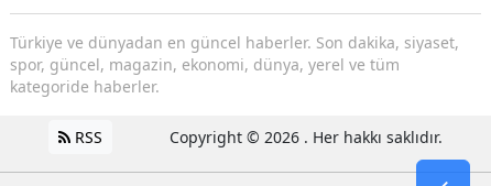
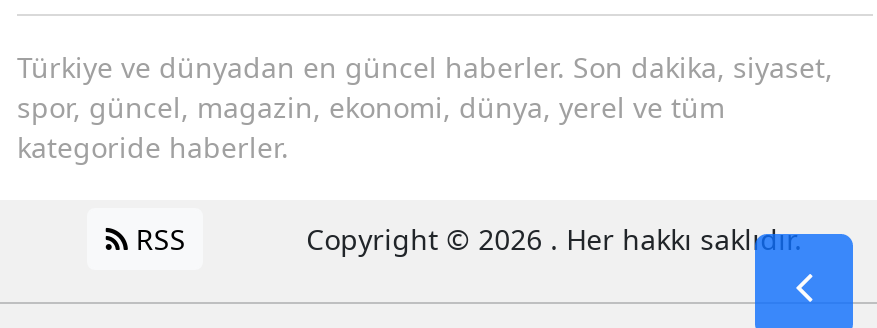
[416,134,470,171] [image] -> [753,232,855,304] [image]

